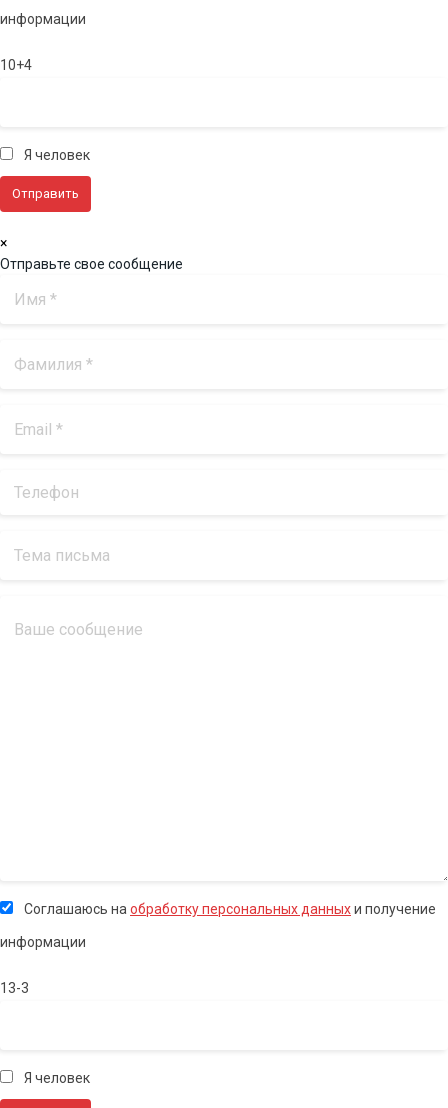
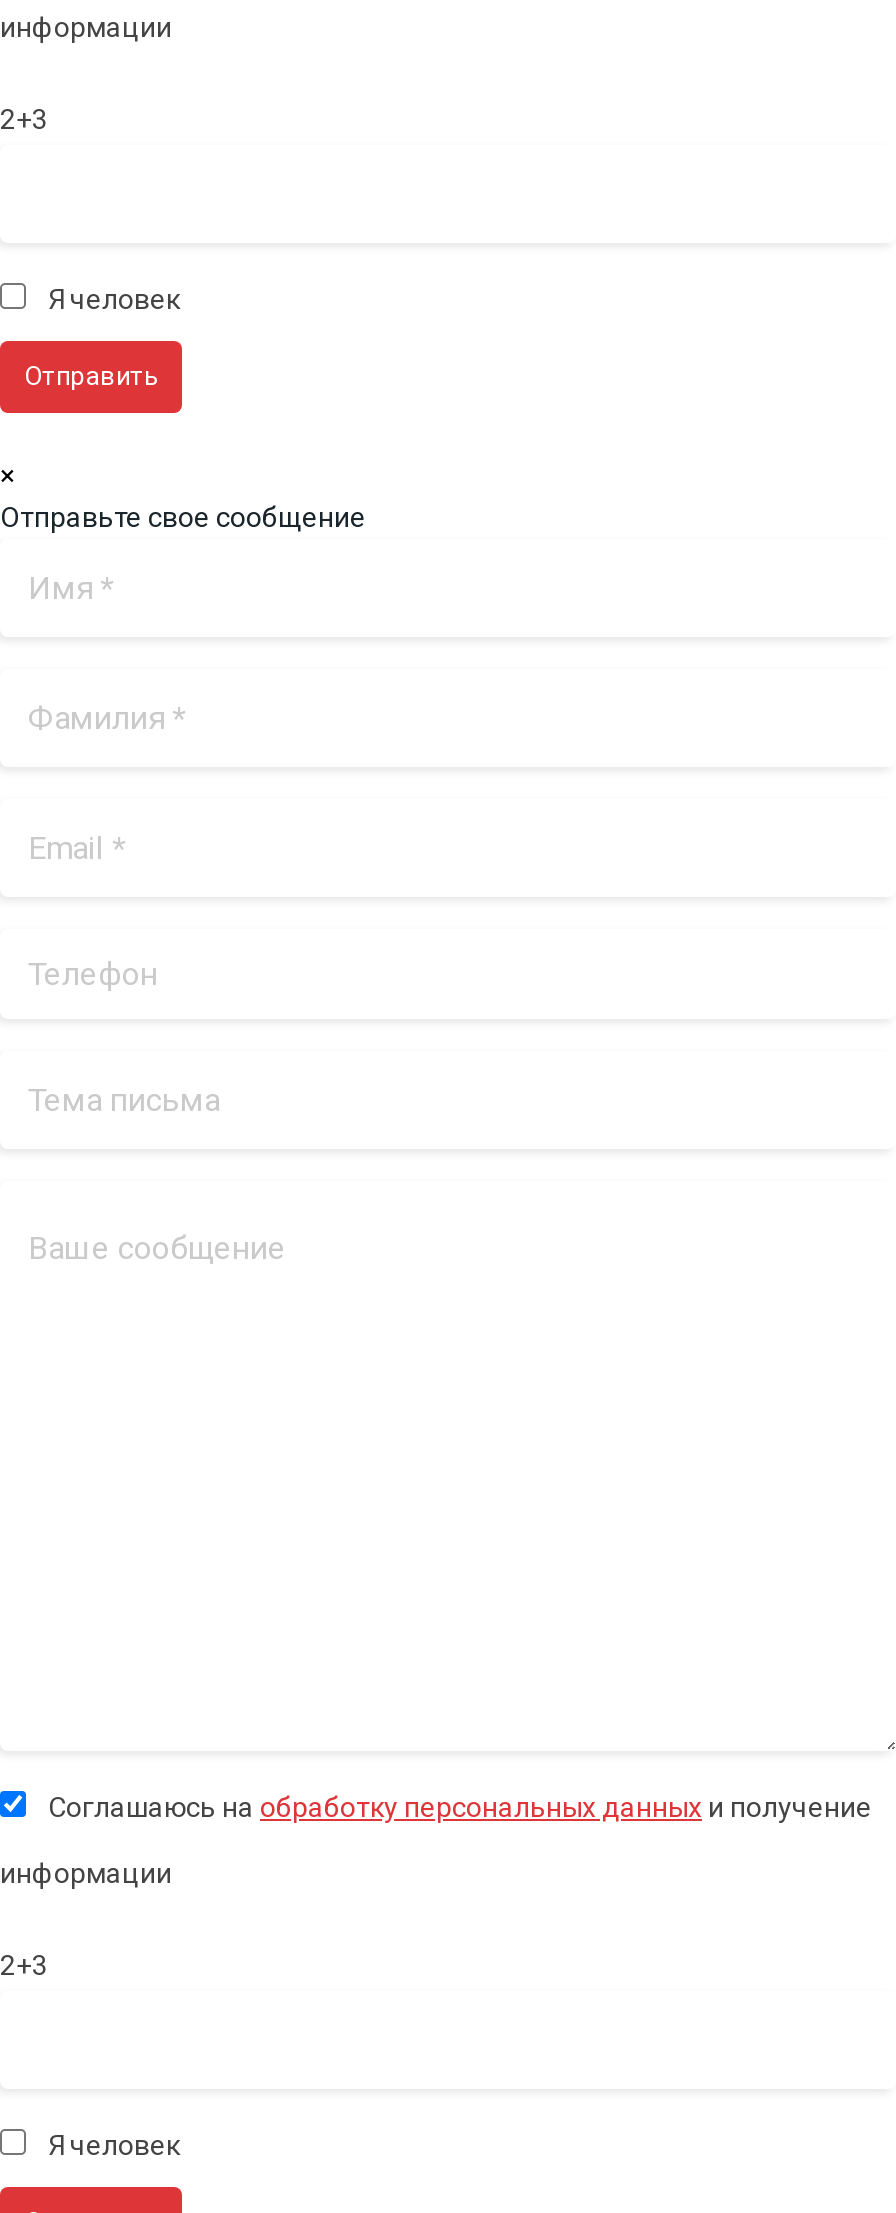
[0,57,32,73] 10+4 -> [0,104,48,136] 2+3
[0,980,29,996] 13-3 -> [0,1949,48,1981] 2+3

